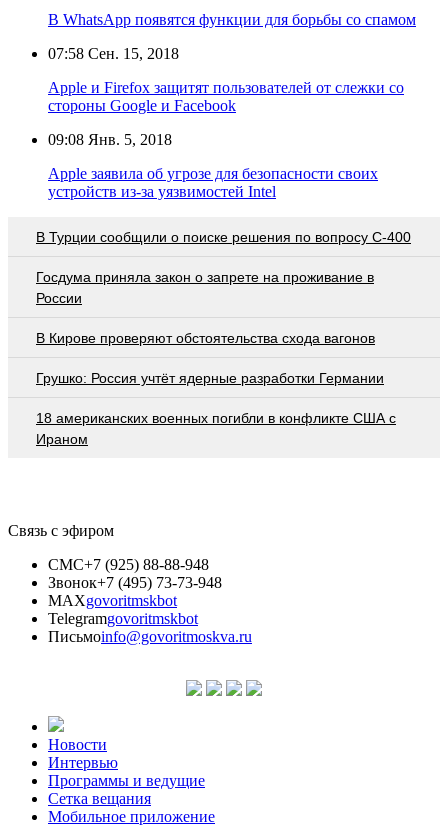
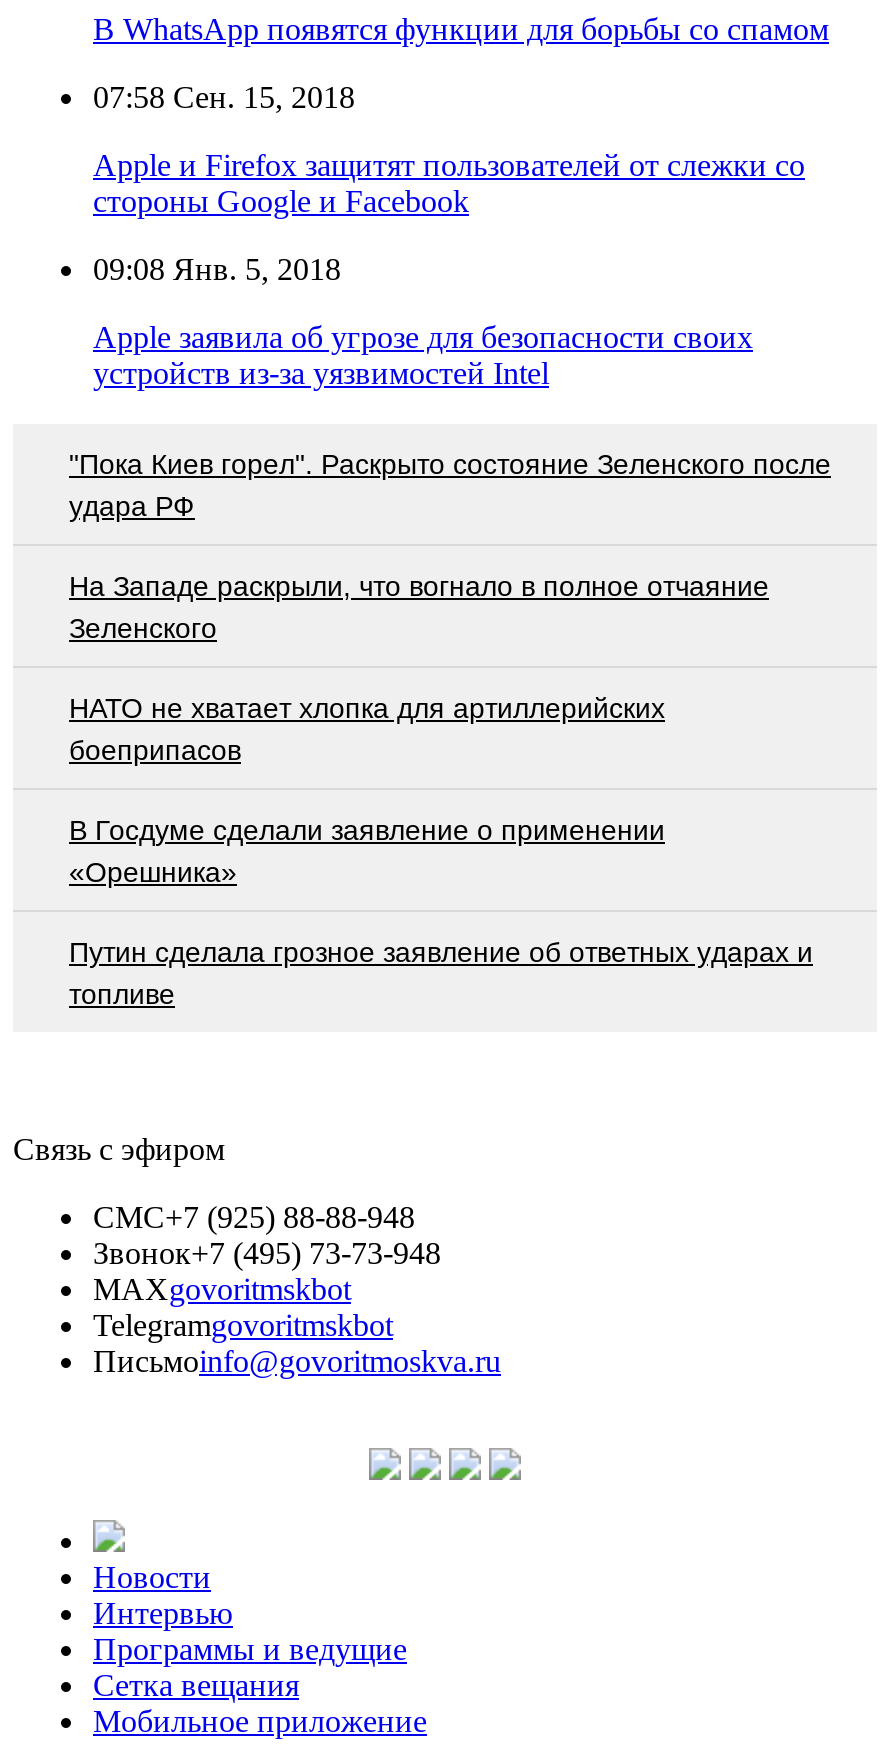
[36,229,411,245] В Турции сообщили о поиске решения по вопросу С-400 -> [69,447,831,521] "Пока Киев горел". Раскрыто состояние Зеленского после | удара РФ
[36,269,374,306] Госдума приняла закон о запрете на проживание в | России -> [69,569,769,643] На Западе раскрыли, что вогнало в полное отчаяние | Зеленского
[36,330,375,346] В Кирове проверяют обстоятельства схода вагонов -> [69,691,665,765] НАТО не хватает хлопка для артиллерийских | боеприпасов
[36,370,384,386] Грушко: Россия учтёт ядерные разработки Германии -> [69,813,665,887] В Госдуме сделали заявление о применении | «Орешника»
[36,410,396,447] 18 американских военных погибли в конфликте США с | Ираном -> [69,935,813,1009] Путин сделала грозное заявление об ответных ударах и | топливе

